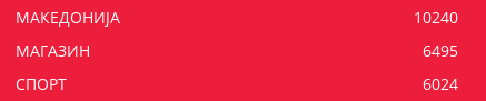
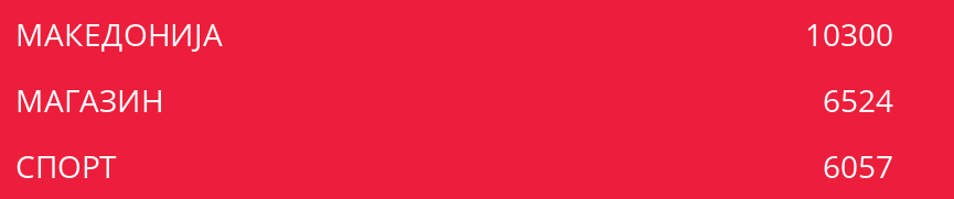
[414,7,458,28] 10240 -> [805,14,893,55] 10300
[423,40,458,61] 6495 -> [823,80,893,121] 6524
[423,73,458,95] 6024 -> [823,146,893,187] 6057

